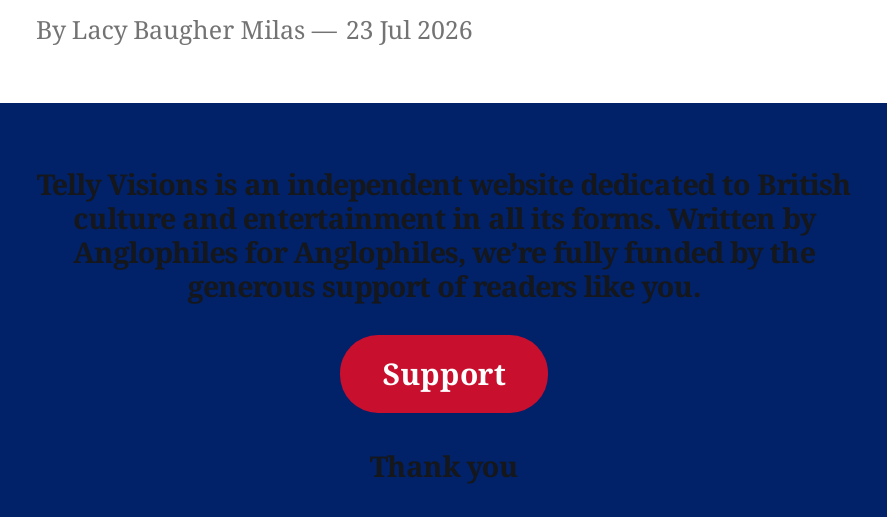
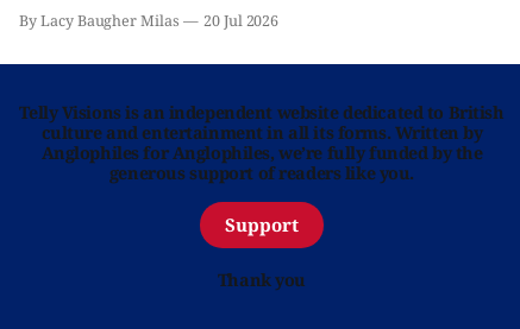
[36,13,473,47] By Lacy Baugher Milas 23 Jul 2026 -> [19,10,279,30] By Lacy Baugher Milas 20 Jul 2026

